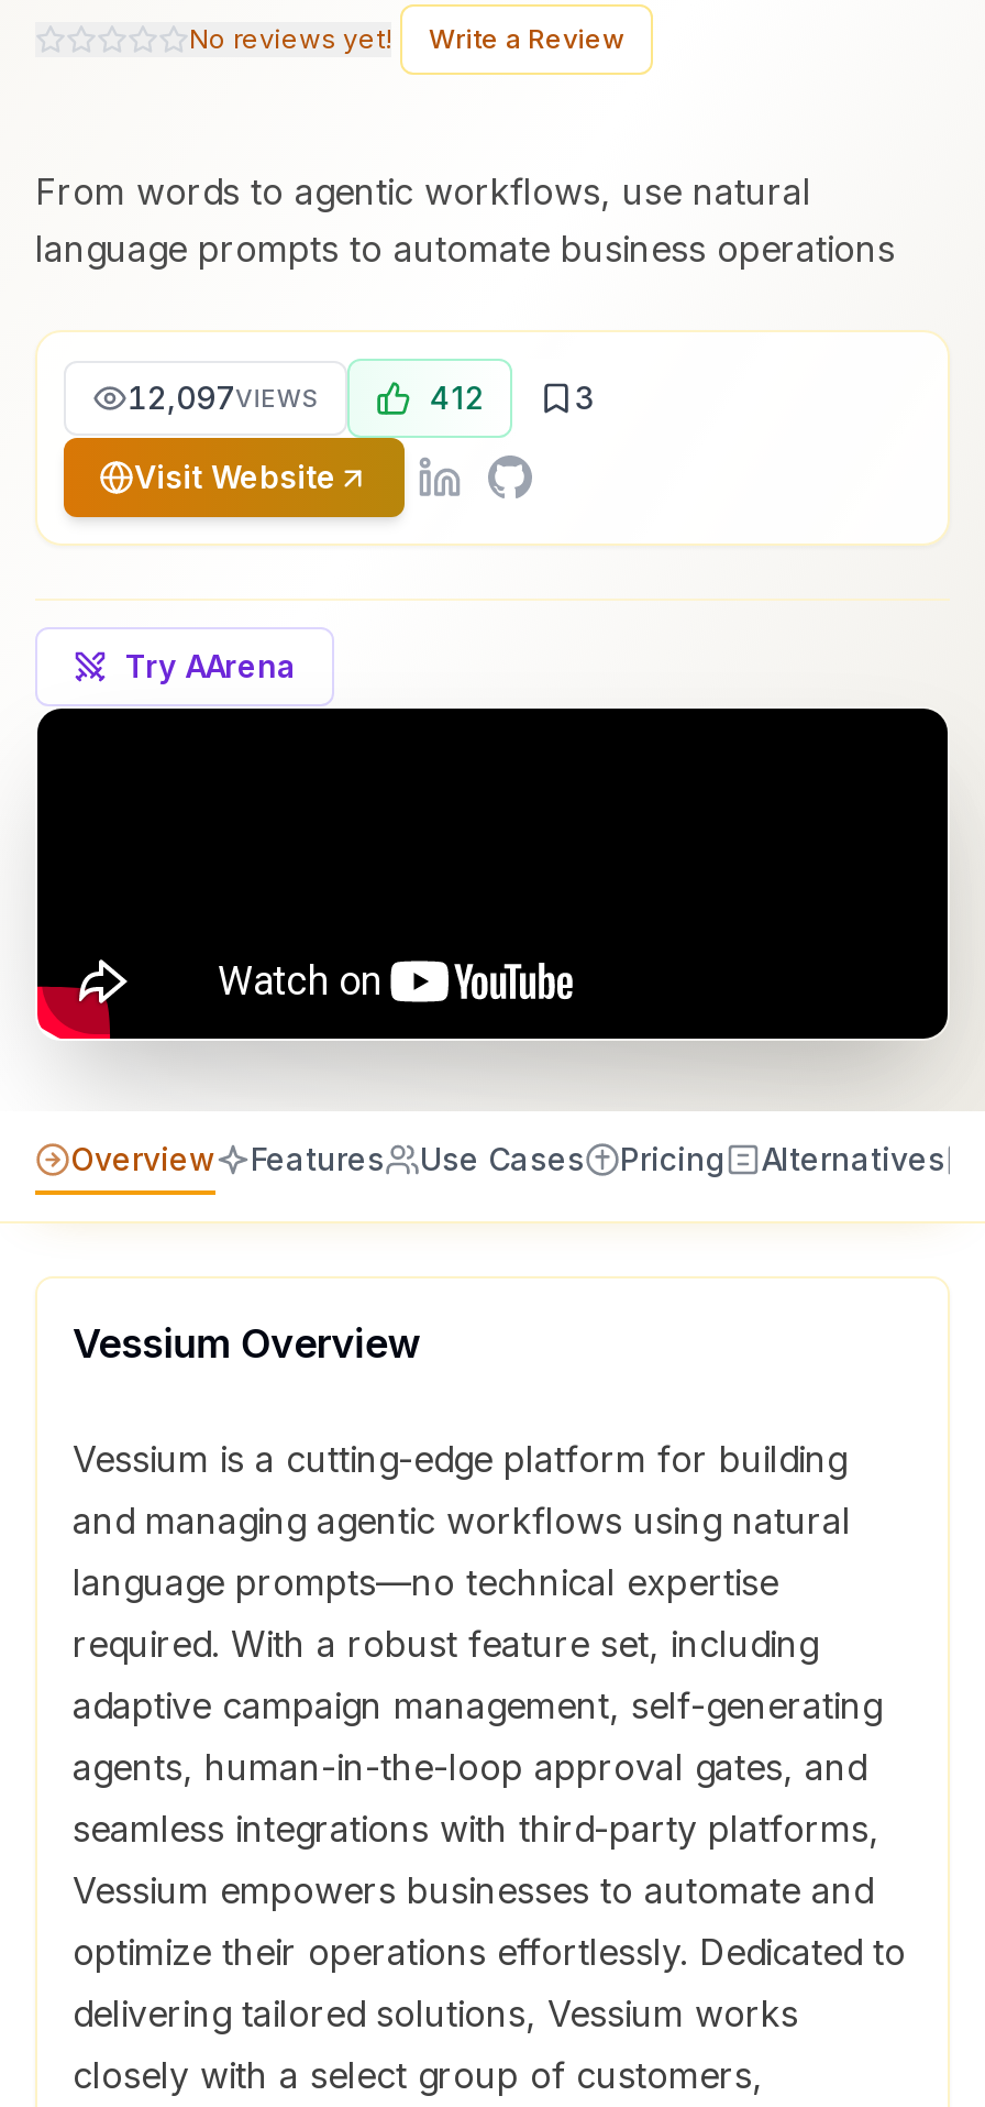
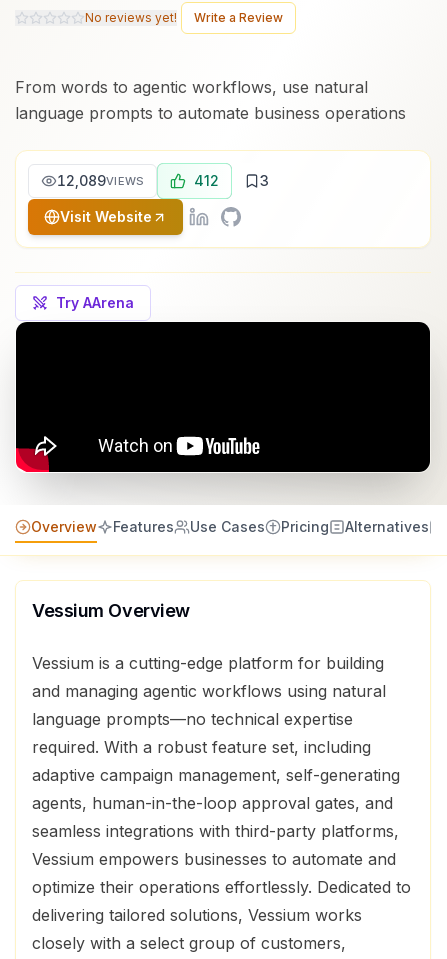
[128,378,320,416] 12,097VIEWS -> [57,172,144,189] 12,089VIEWS

